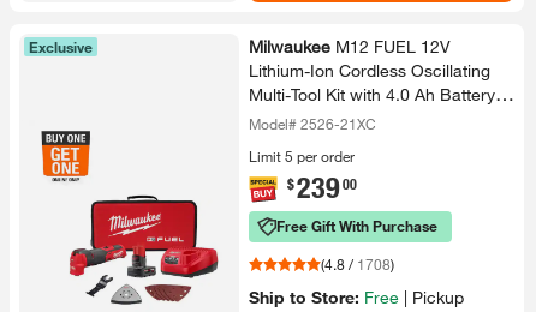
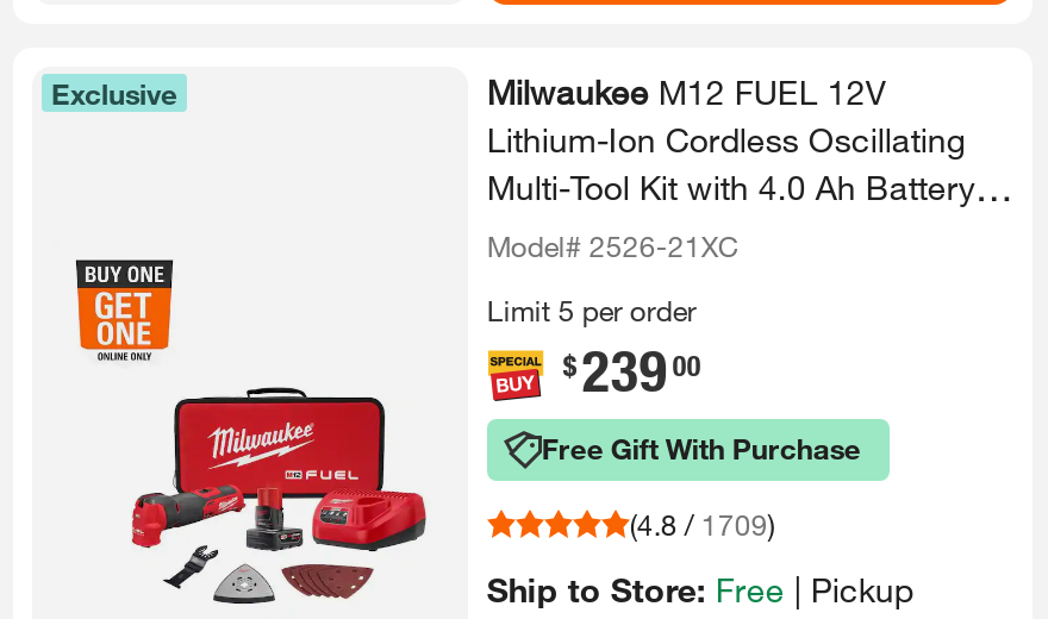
[321,254,394,274] (4.8 / 1708) -> [630,505,775,543] (4.8 / 1709)

